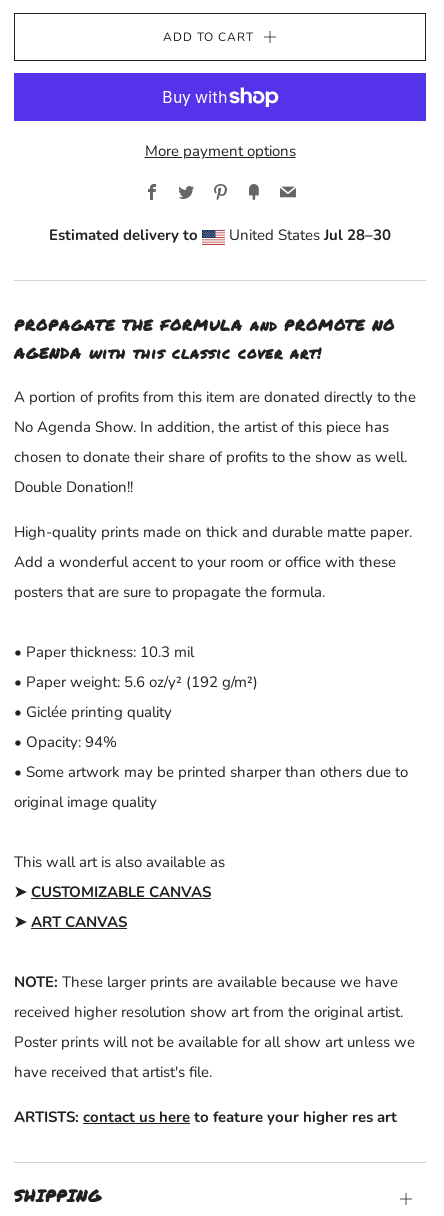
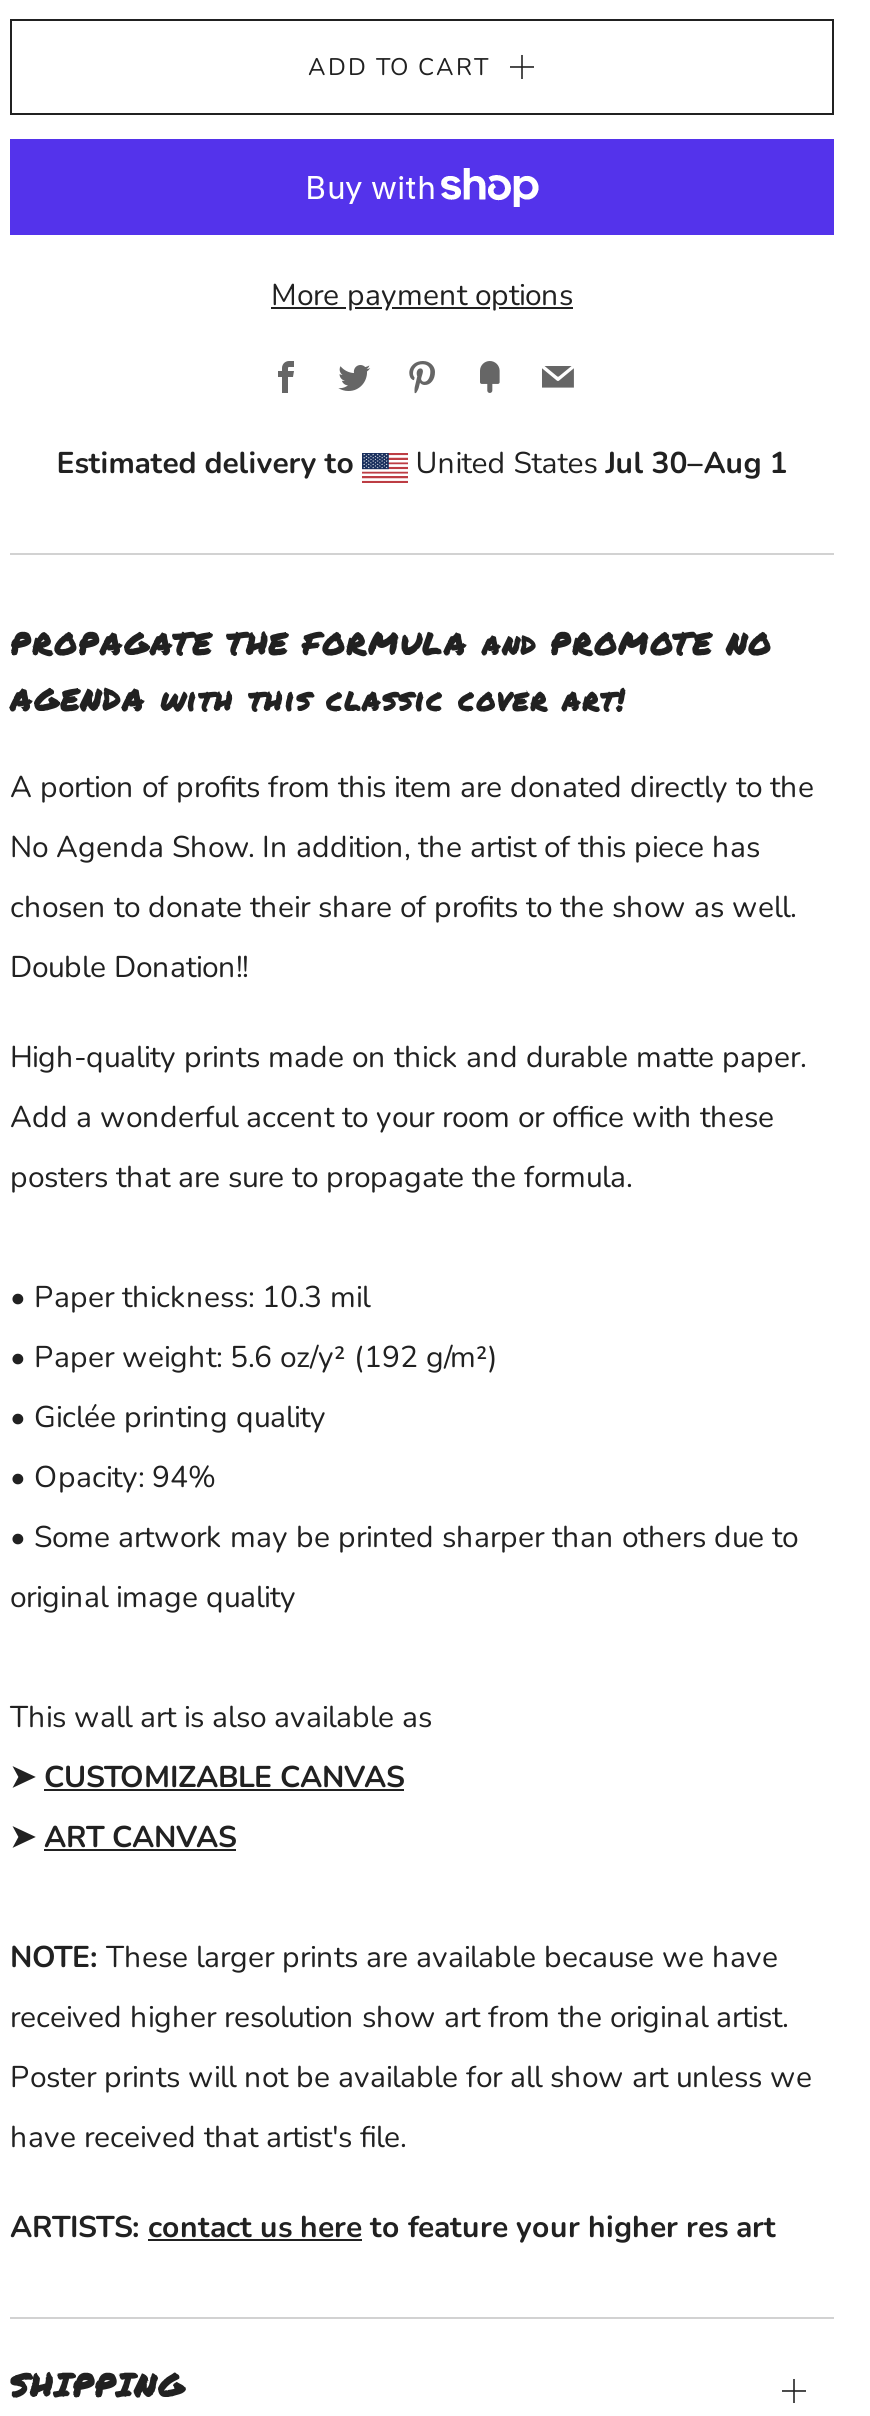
[225,225,391,245] United States Jul 28–30 -> [408,443,788,483] United States Jul 30–Aug 1

